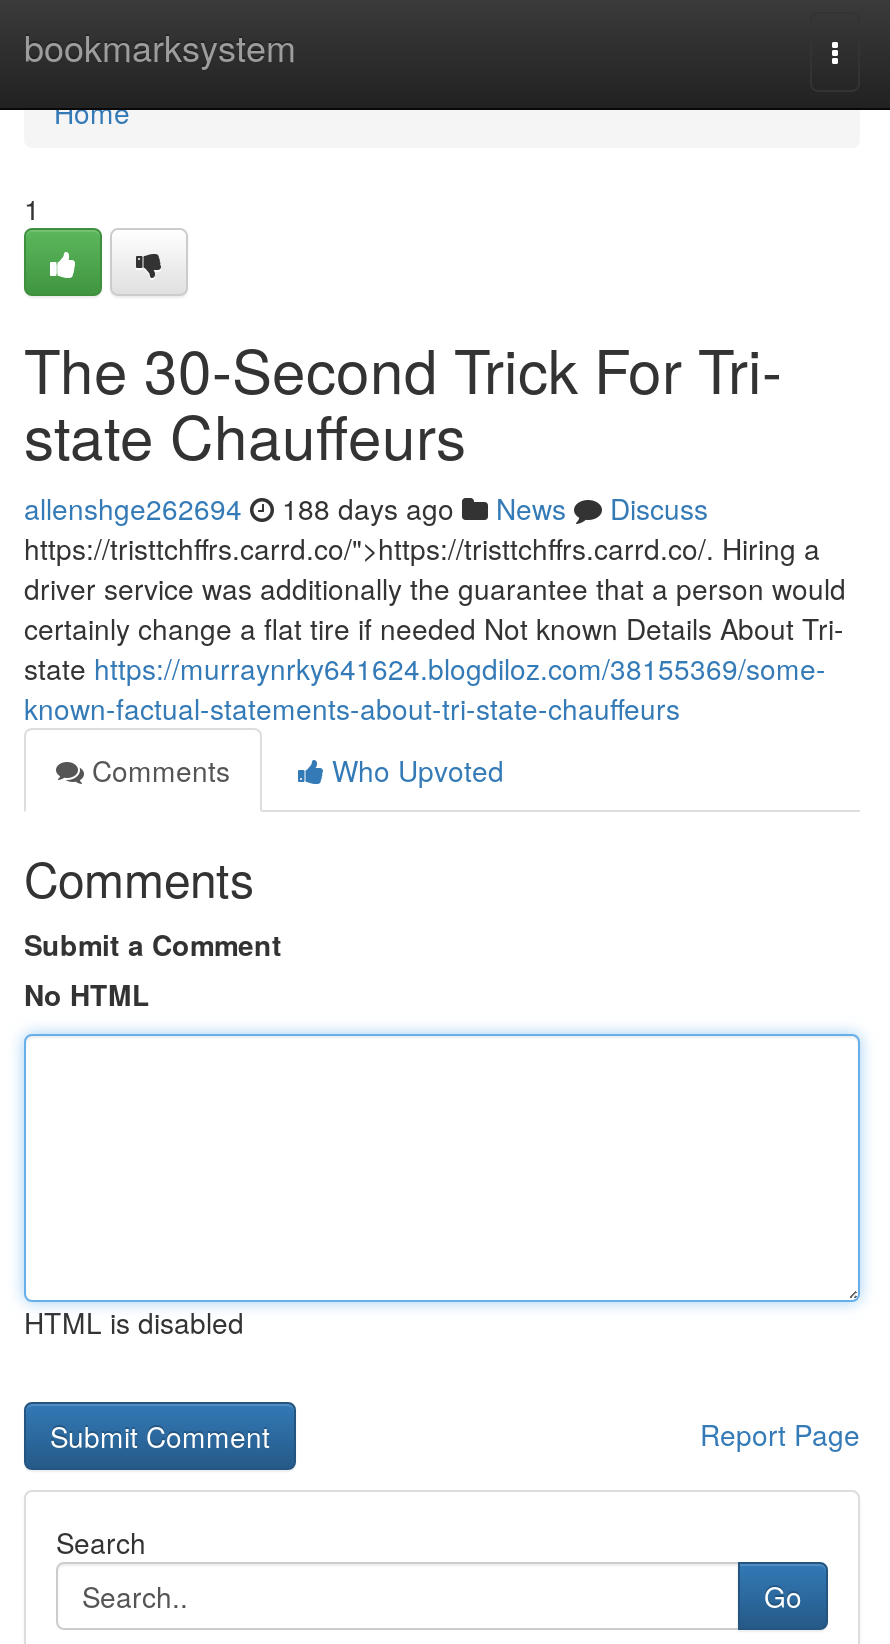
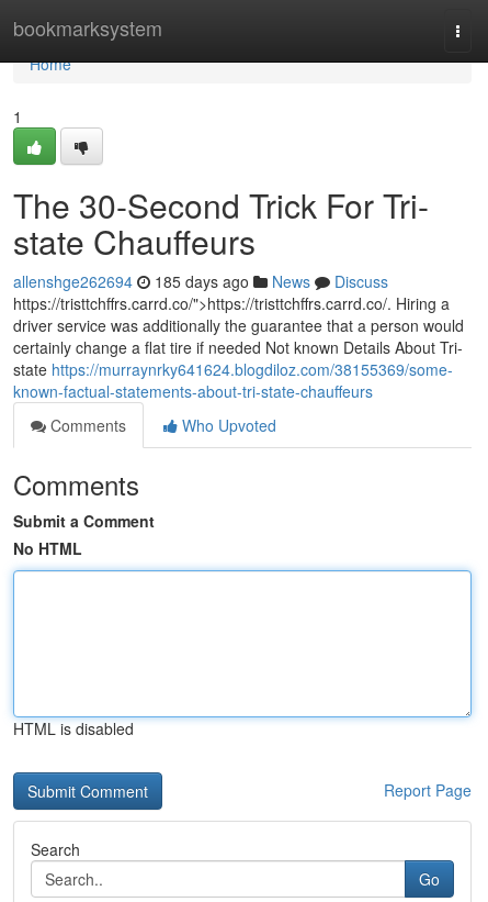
[24,488,708,528] allenshge262694 188 days ago News Discuss -> [13,270,388,292] allenshge262694 185 days ago News Discuss

